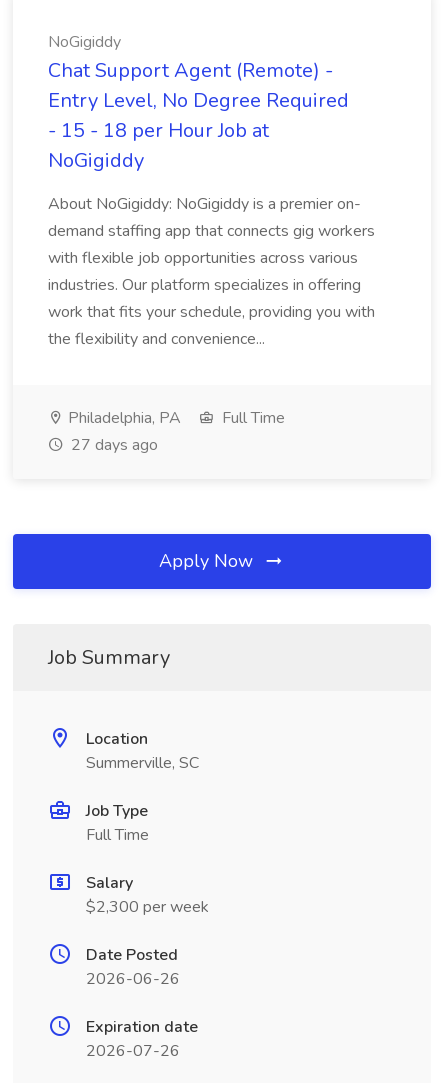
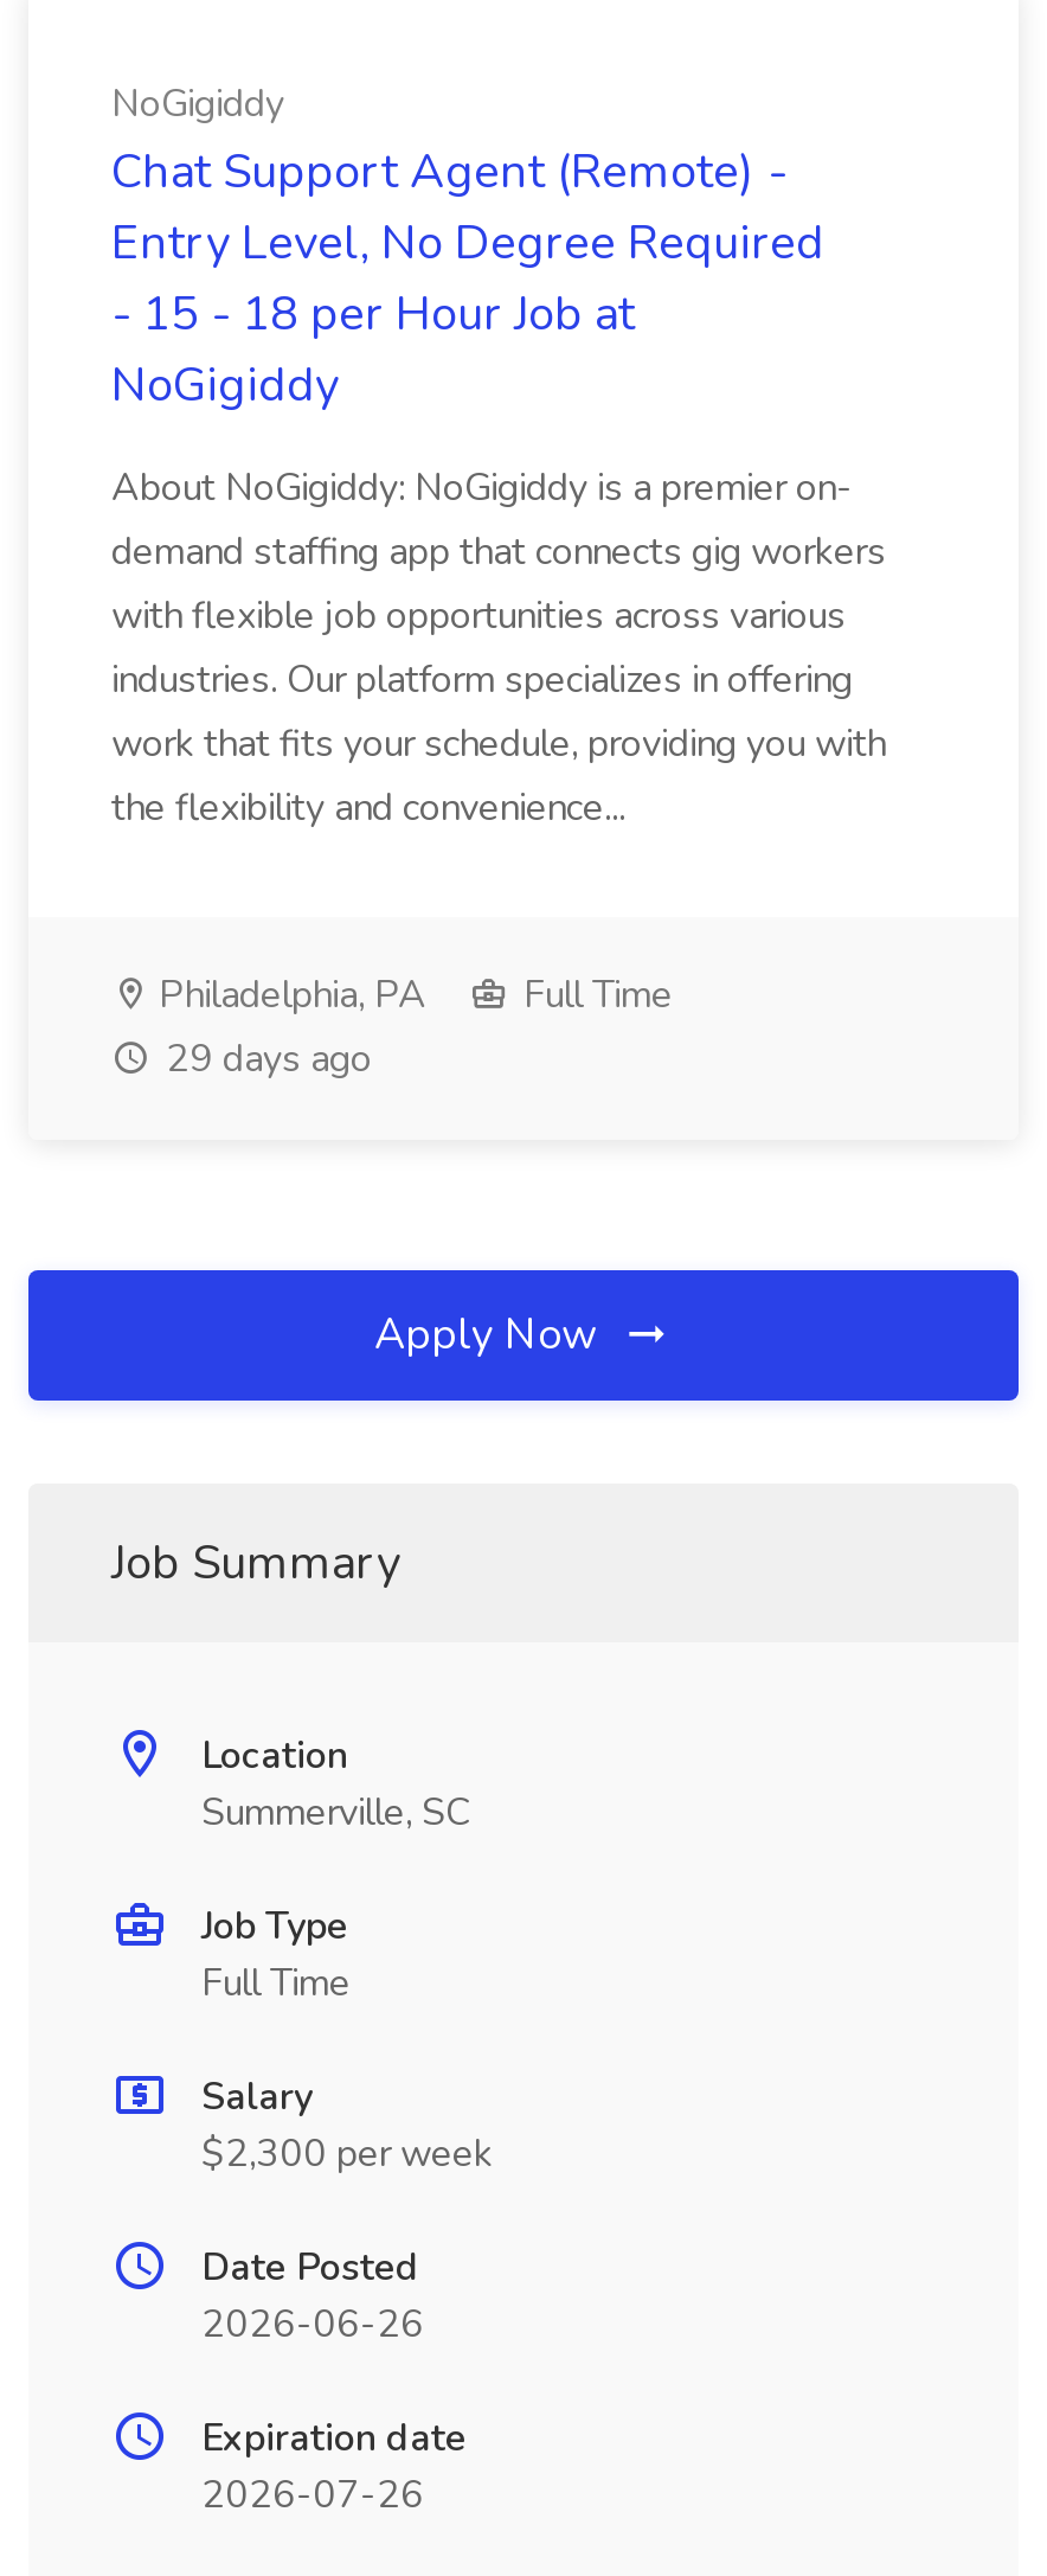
[67,434,158,456] 27 days ago -> [156,1033,372,1085] 29 days ago

